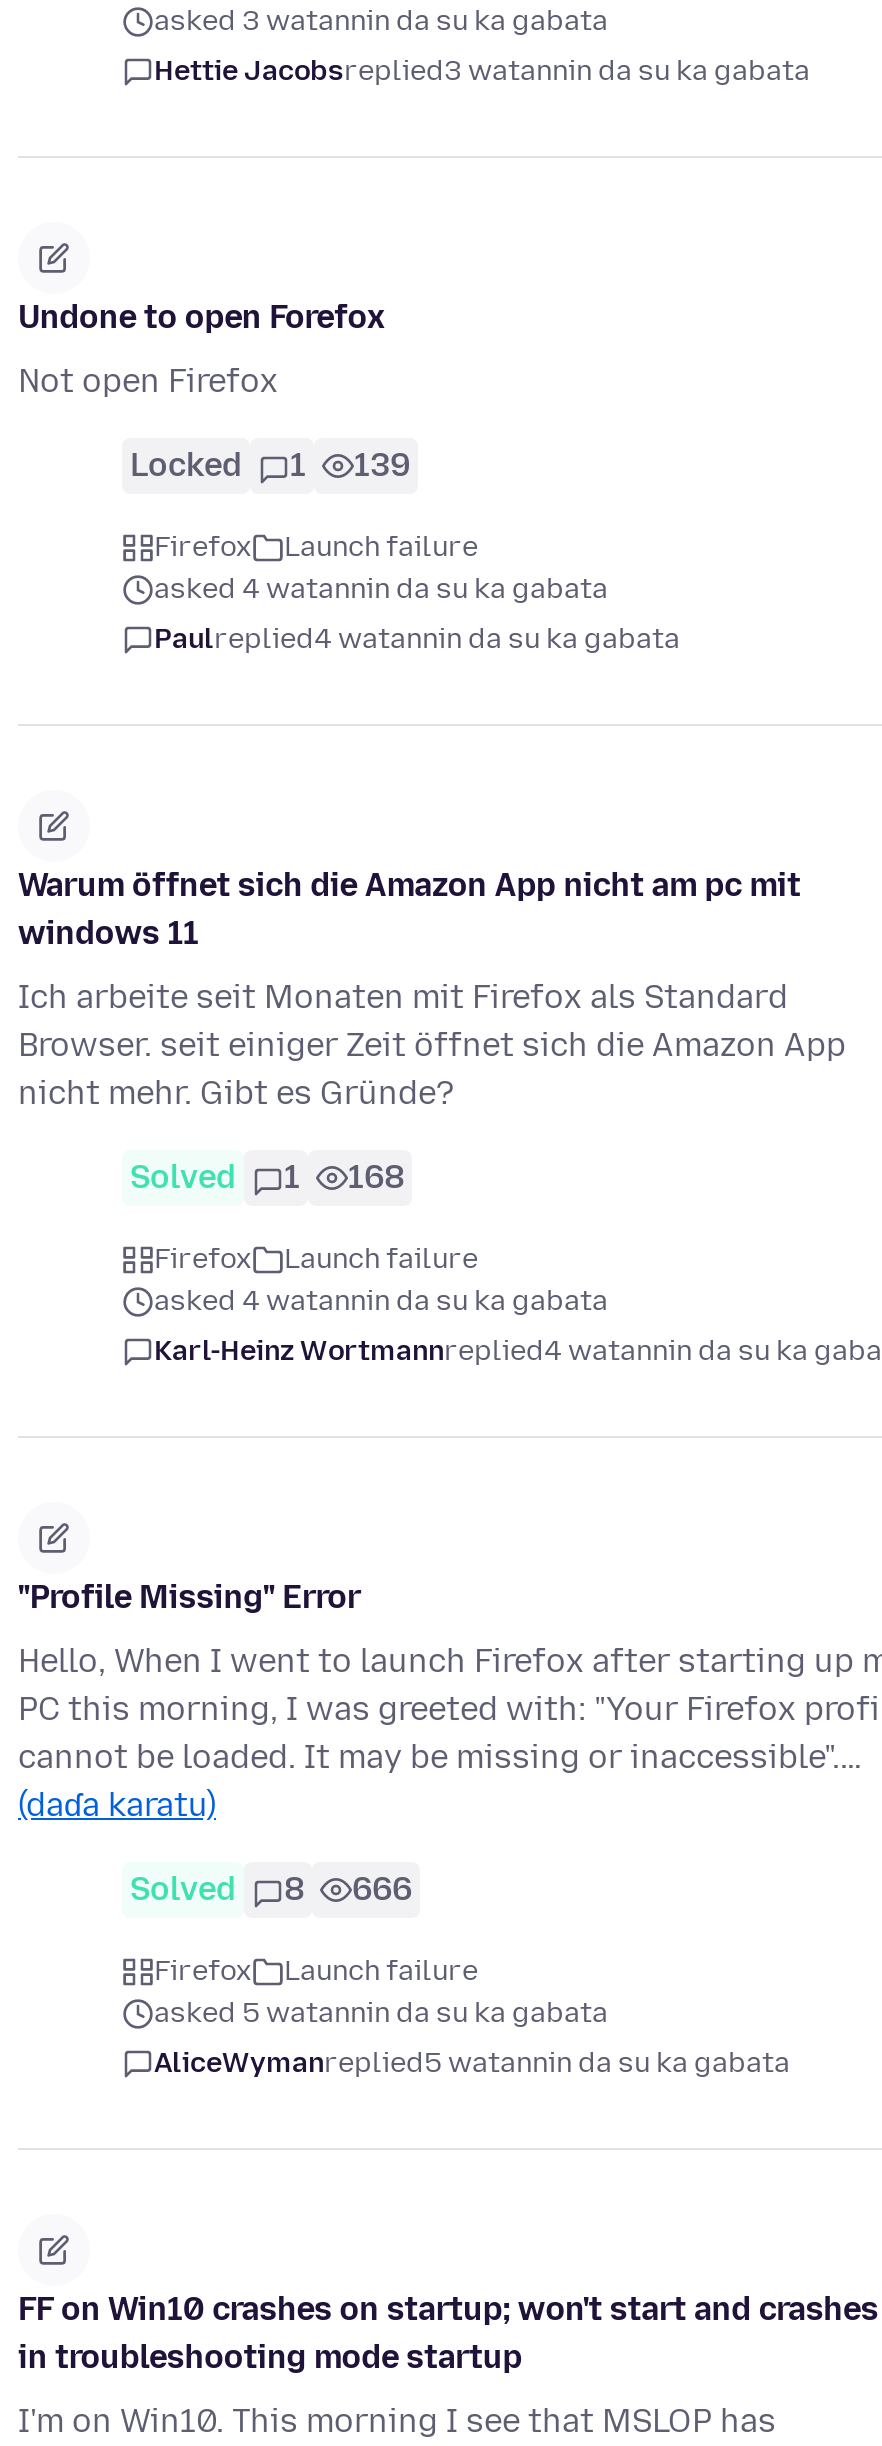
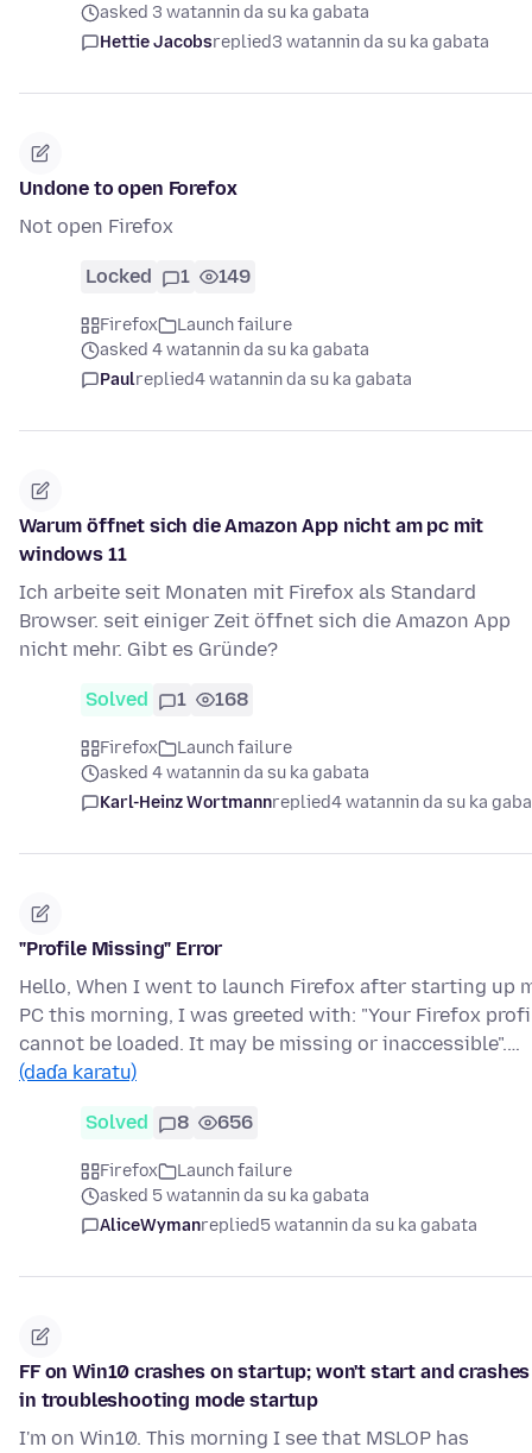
[130,447,410,485] Locked 1 139 -> [85,266,251,288] Locked 1 149
[130,1871,412,1909] Solved 8 666 -> [85,1111,253,1134] Solved 8 656

